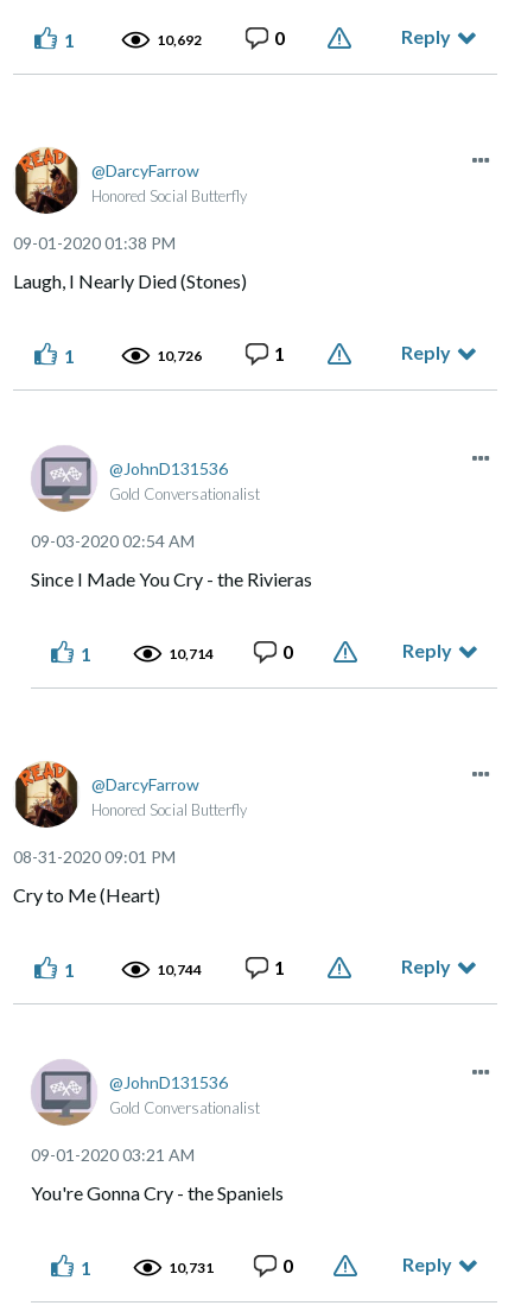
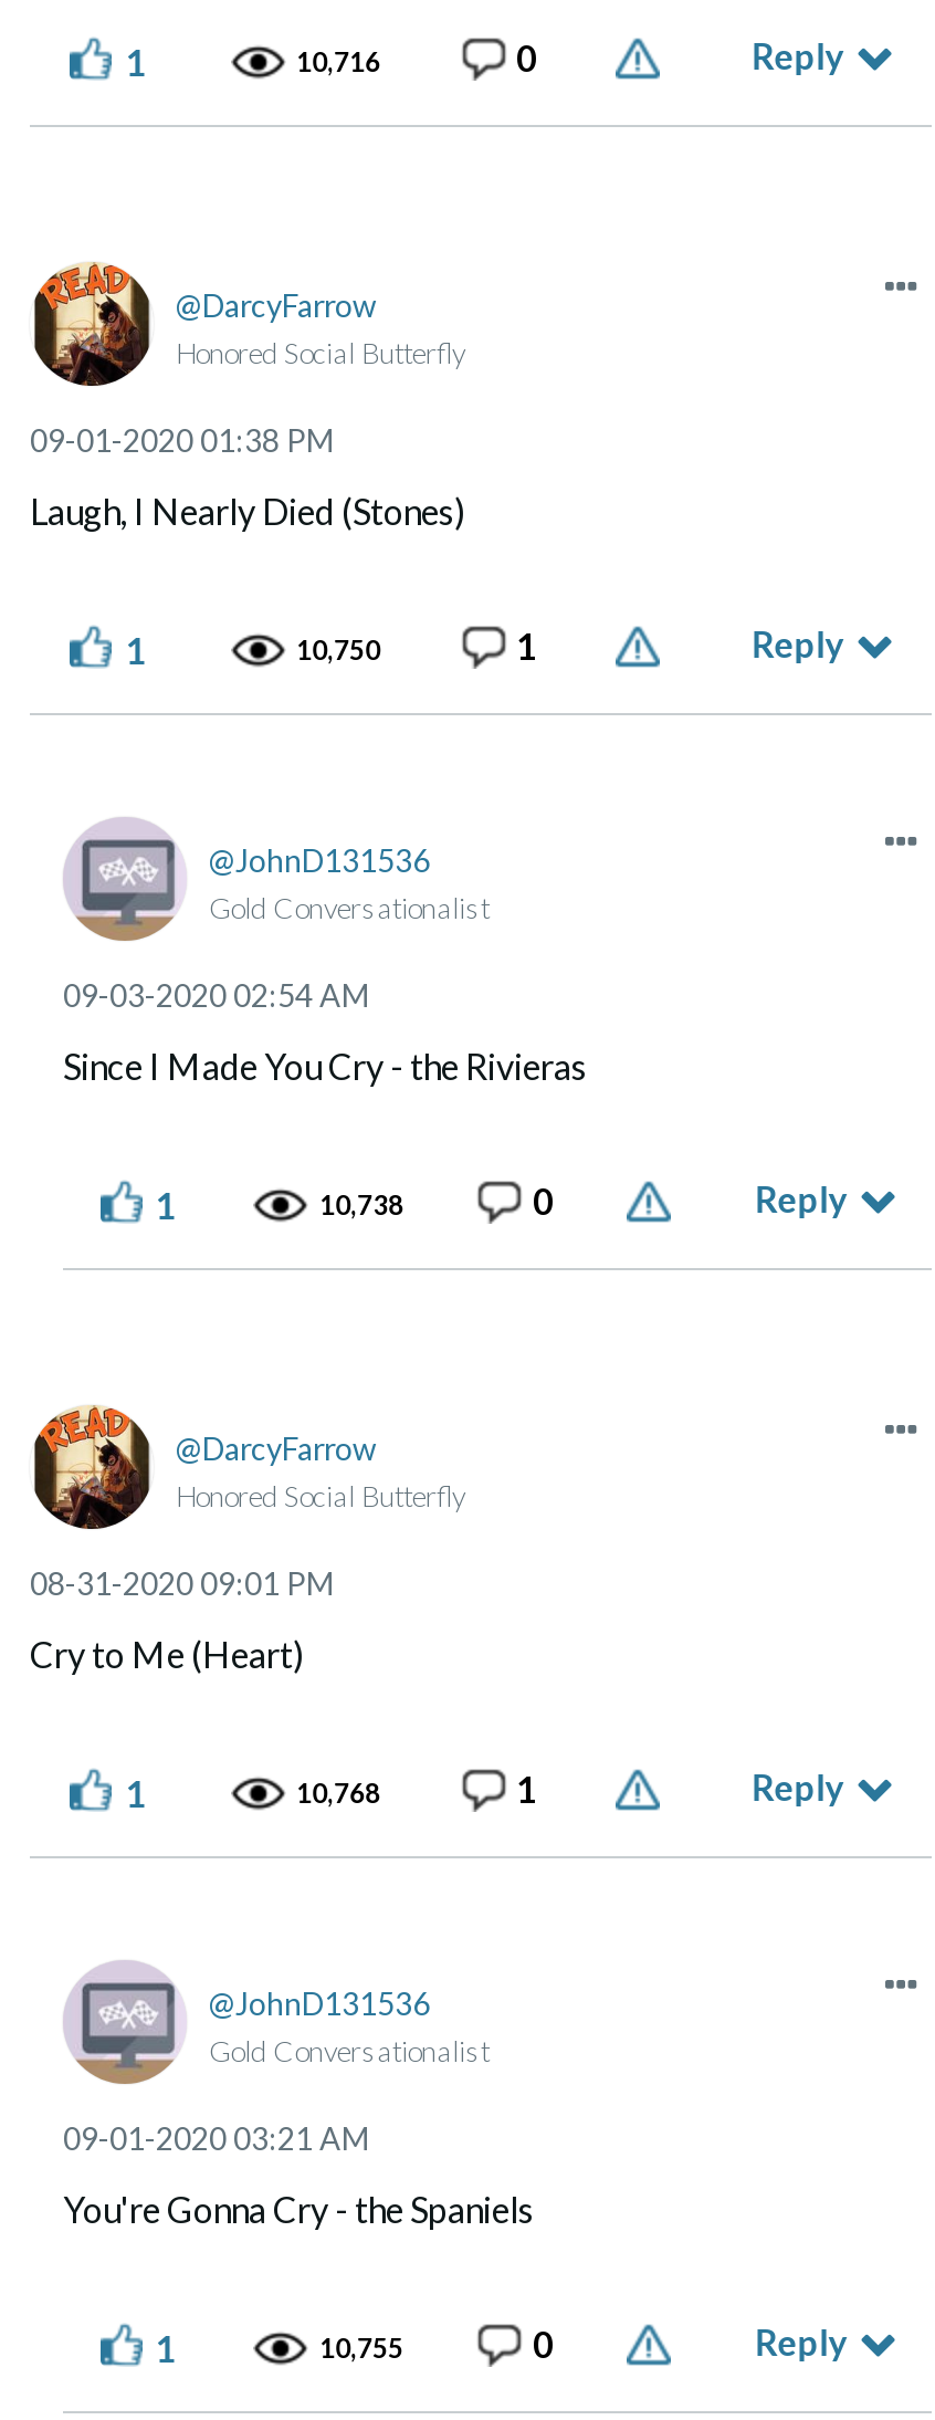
[156,31,201,48] 10,692 -> [296,45,380,78] 10,716
[156,346,201,364] 10,726 -> [296,633,380,666] 10,750
[169,644,214,662] 10,714 -> [320,1188,404,1221] 10,738
[156,960,201,978] 10,744 -> [296,1776,380,1809] 10,768
[169,1258,214,1276] 10,731 -> [320,2331,404,2364] 10,755

